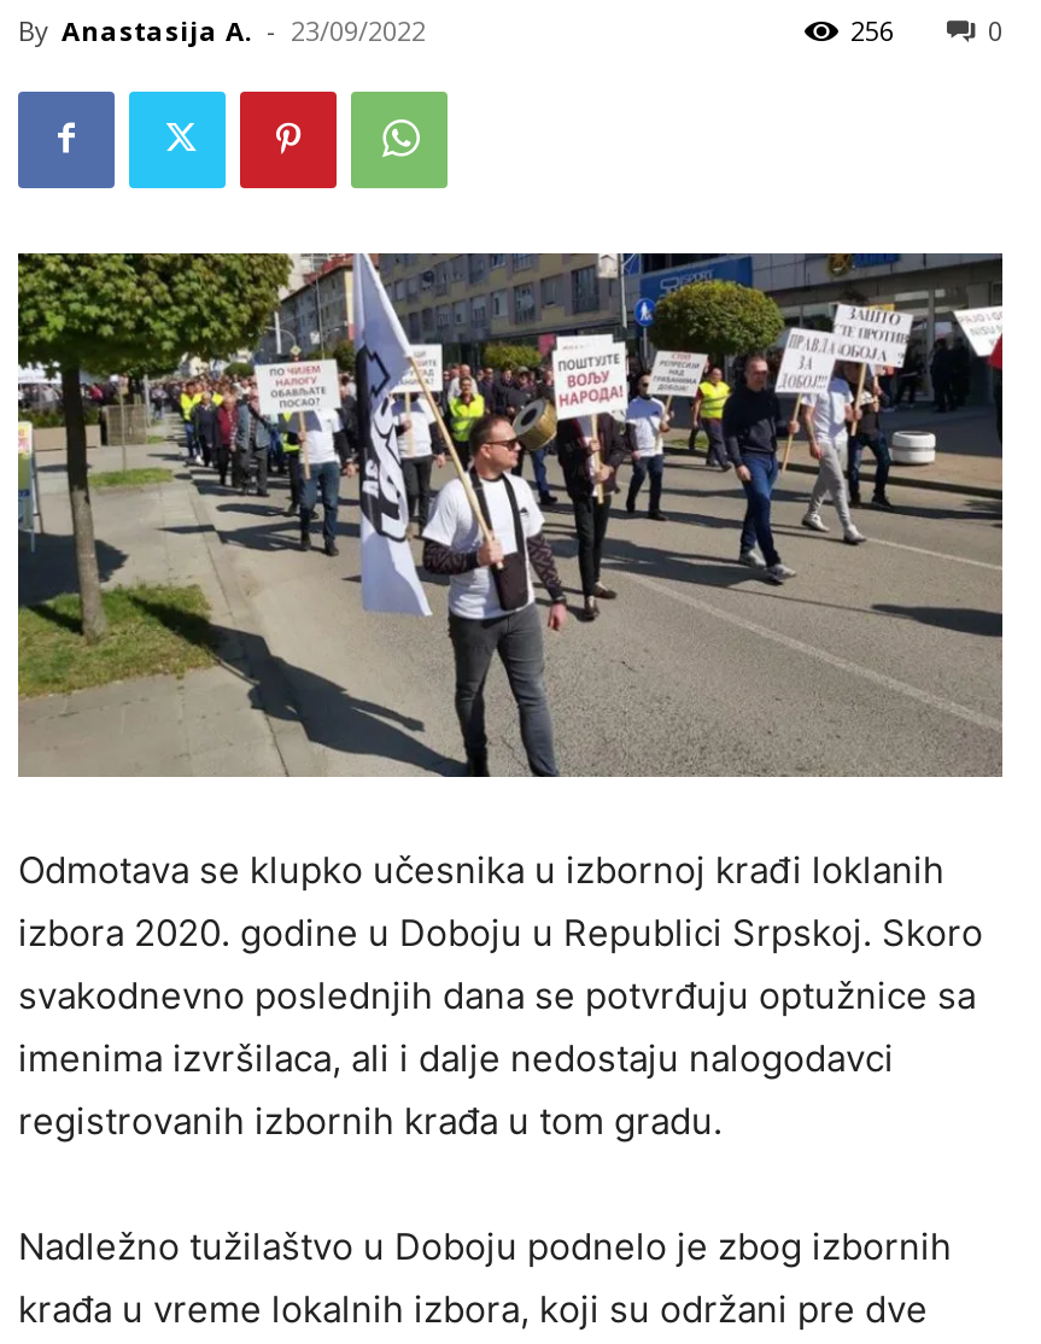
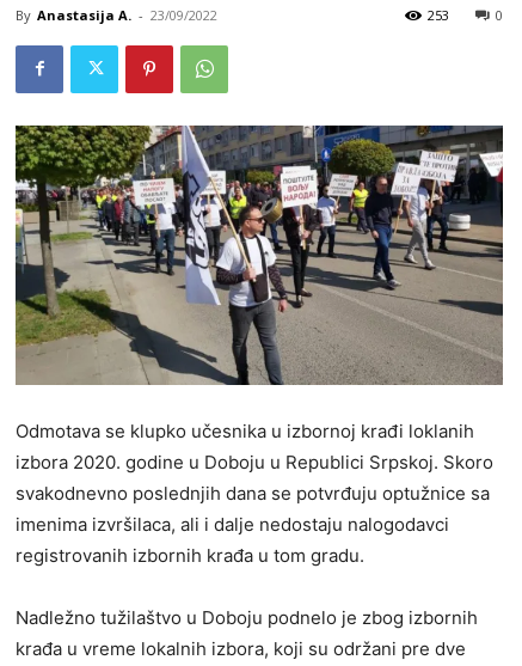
[850,12,894,48] 256 -> [428,6,449,24] 253

